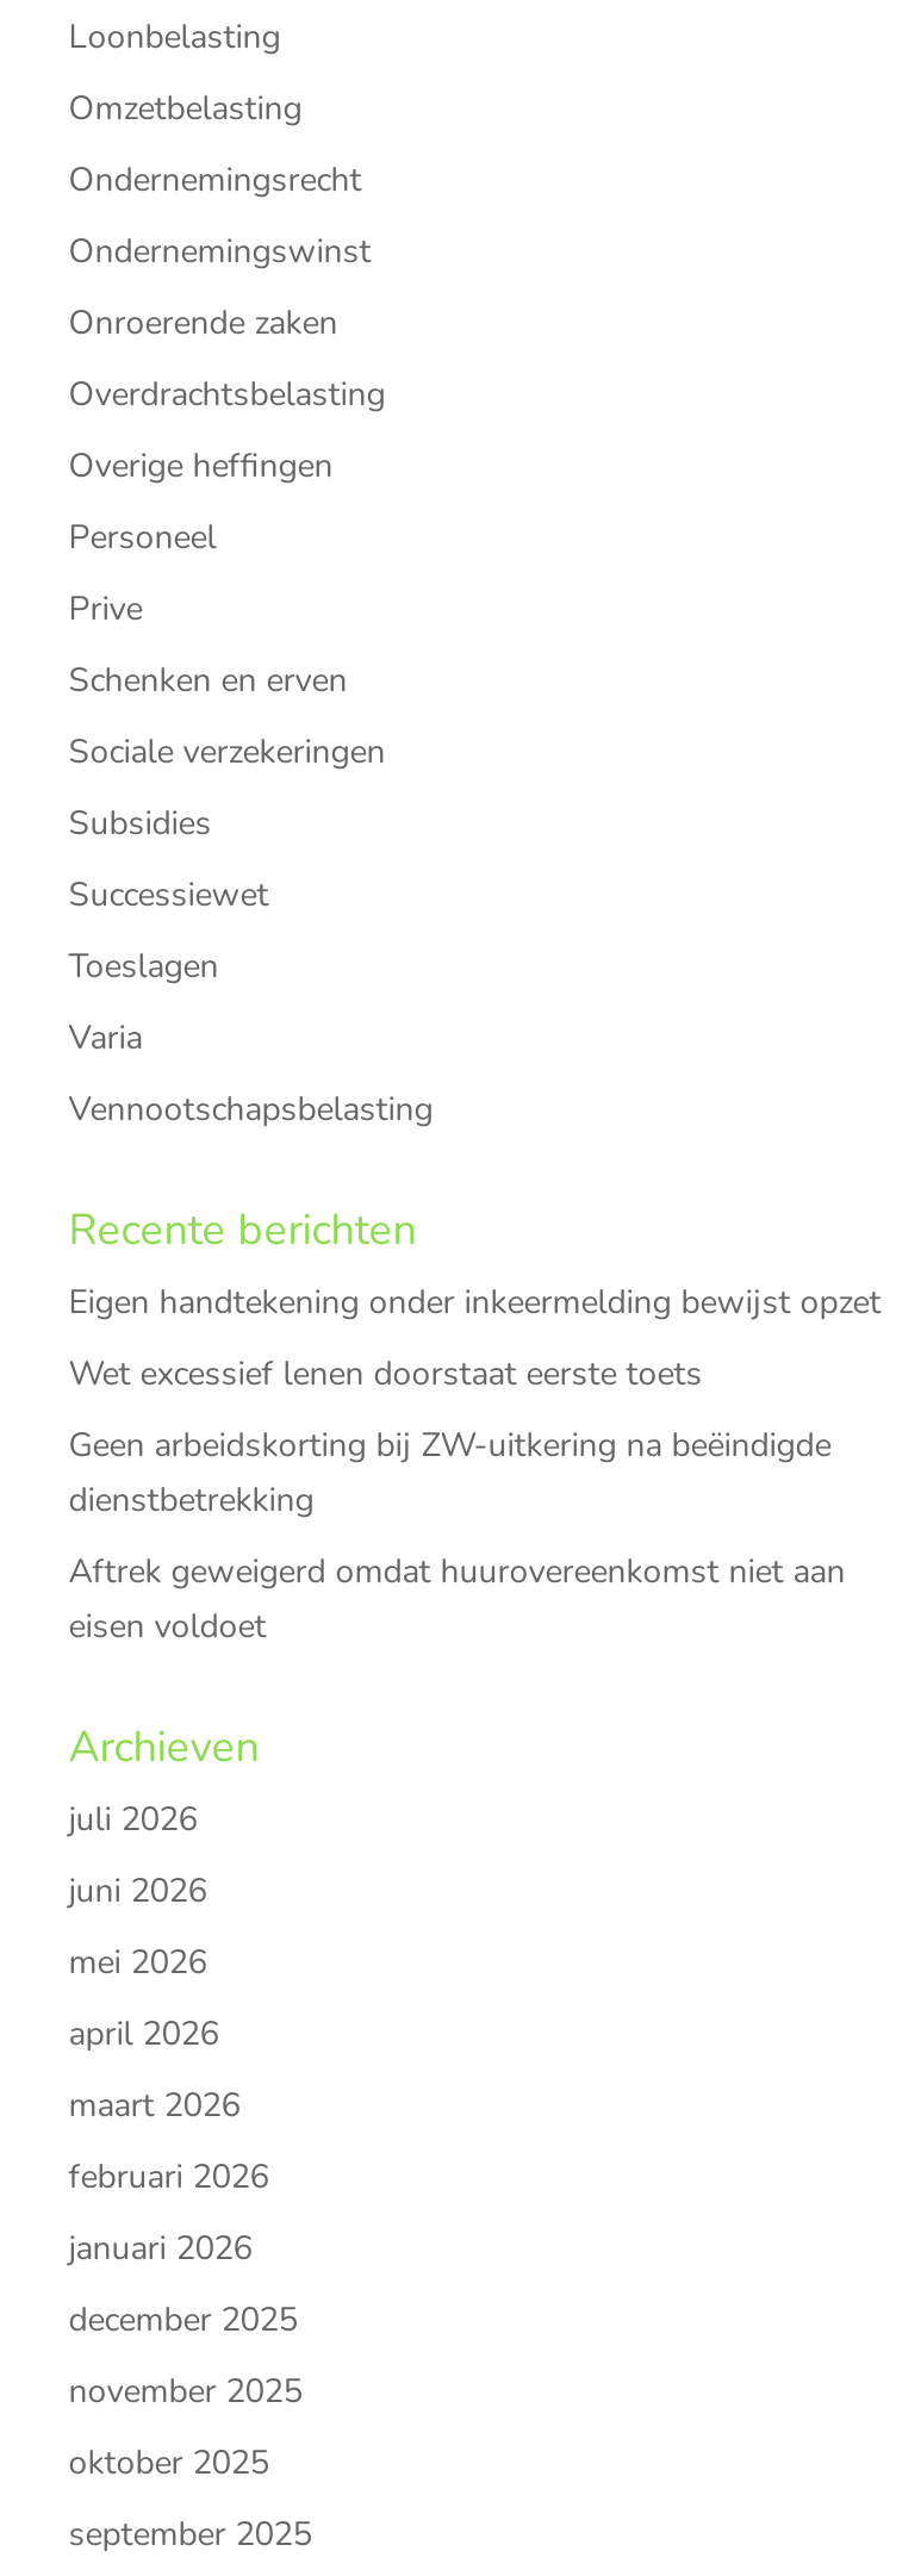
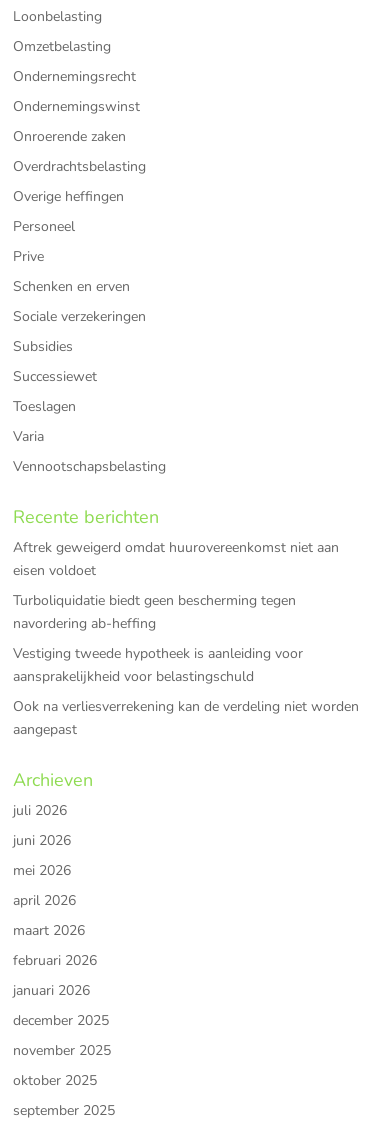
[69,1279,881,1522] Eigen handtekening onder inkeermelding bewijst opzet | Wet excessief lenen doorstaat eerste toets | Geen arbeidskorting bij ZW-uitkering na beëindigde | dienstbetrekking -> none
moved [69,1549,845,1649] -> [13,538,339,580]: Aftrek geweigerd omdat huurovereenkomst niet aan | eisen voldoet
none -> [13,591,359,739] Turboliquidatie biedt geen bescherming tegen | navordering ab-heffing | Vestiging tweede hypotheek is aanleiding voor | aansprakelijkheid voor belastingschuld | Ook na verliesverrekening kan de verdeling niet worden | aangepast

